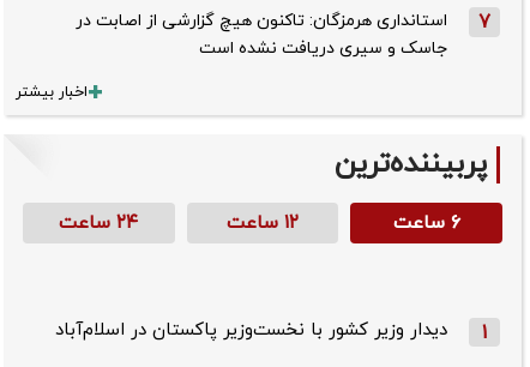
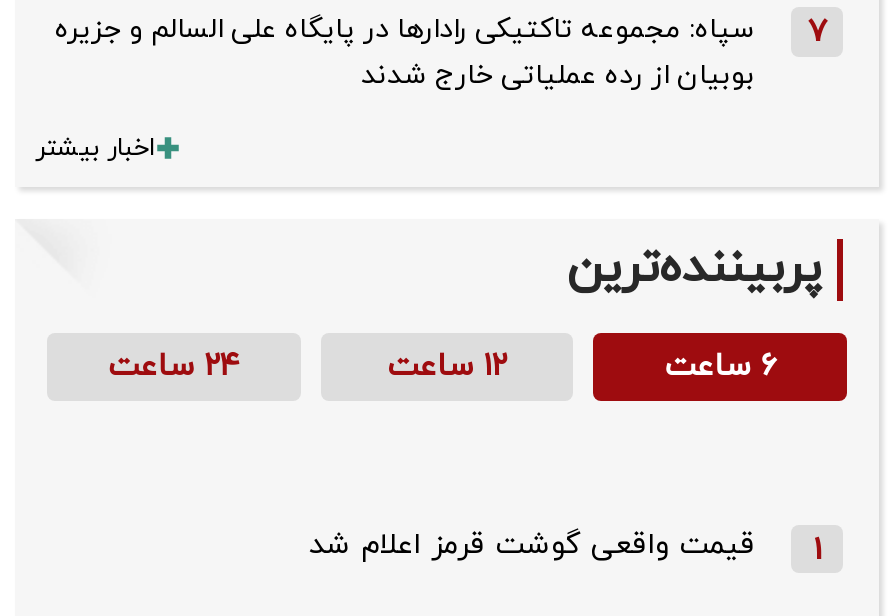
[76,9,447,60] استانداری هرمزگان: تاکنون هیچ گزارشی از اصابت در | جاسک و سیری دریافت نشده است -> [55,11,755,95] سپاه: مجموعه تاکتیکی رادارها در پایگاه علی السالم و جزیره | بوبیان از رده عملیاتی خارج شدند
[55,318,447,343] دیدار وزیر کشور با نخست‌وزیر پاکستان در اسلام‌آباد -> [309,525,755,567] قیمت واقعی گوشت قرمز اعلام شد

